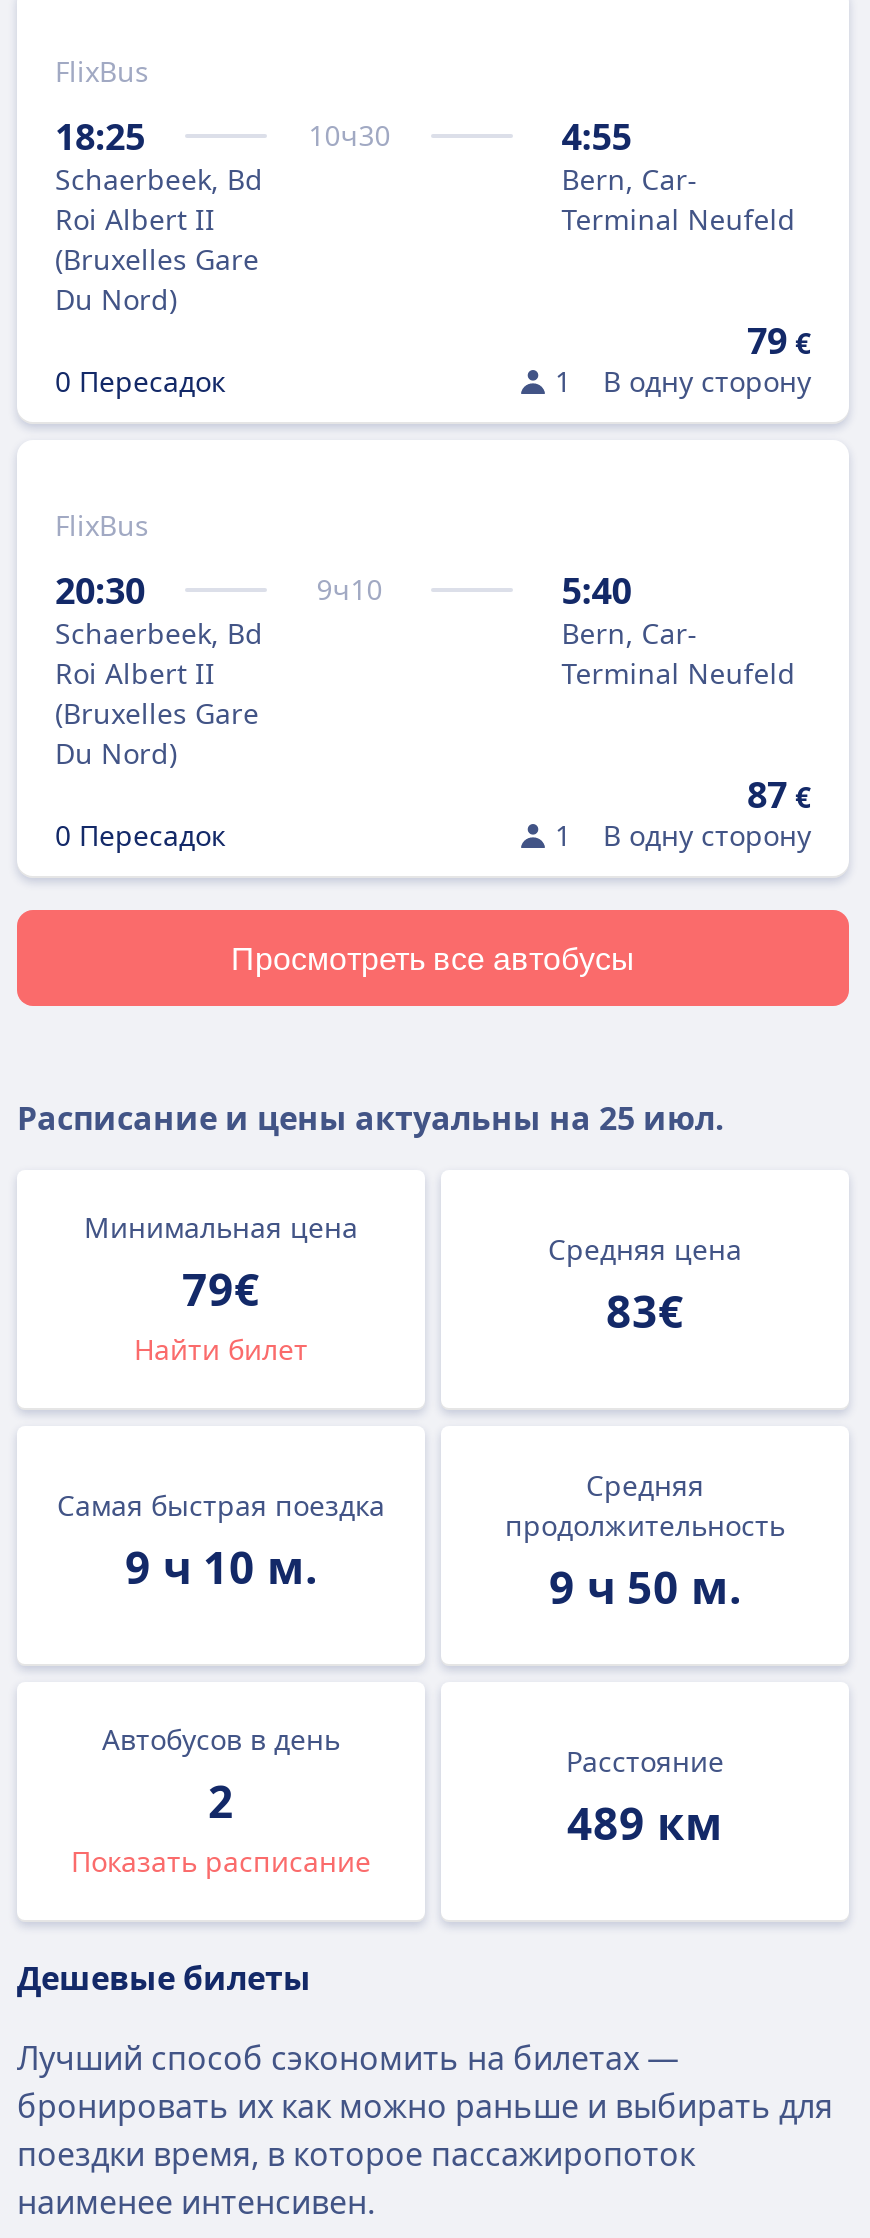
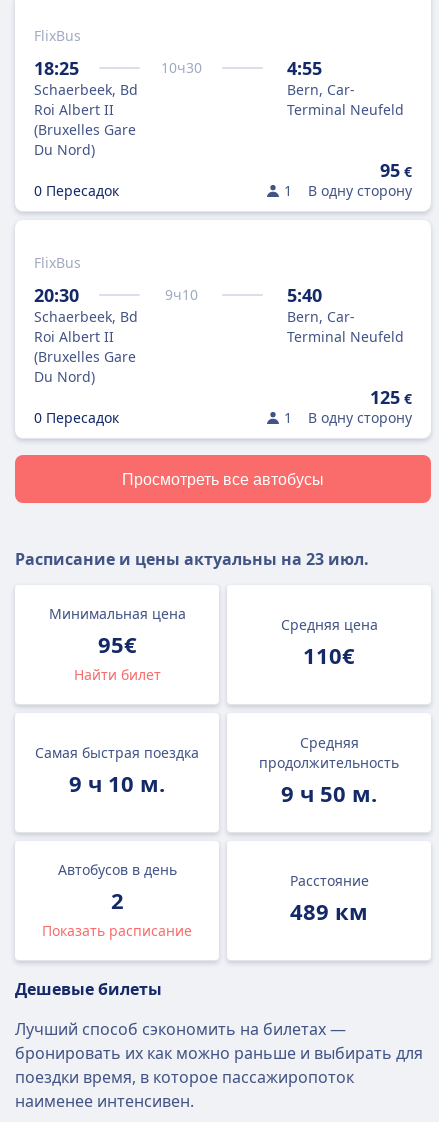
[747,316,811,364] 79 € -> [380,158,412,182] 95 €
[747,770,811,818] 87 € -> [370,385,412,409] 125 €
[17,1096,725,1140] Расписание и цены актуальны на 25 июл. -> [15,548,369,570] Расписание и цены актуальны на 23 июл.
[182,1258,260,1318] 79€ -> [97,629,136,659] 95€
[606,1280,684,1340] 83€ -> [303,640,355,670] 110€

